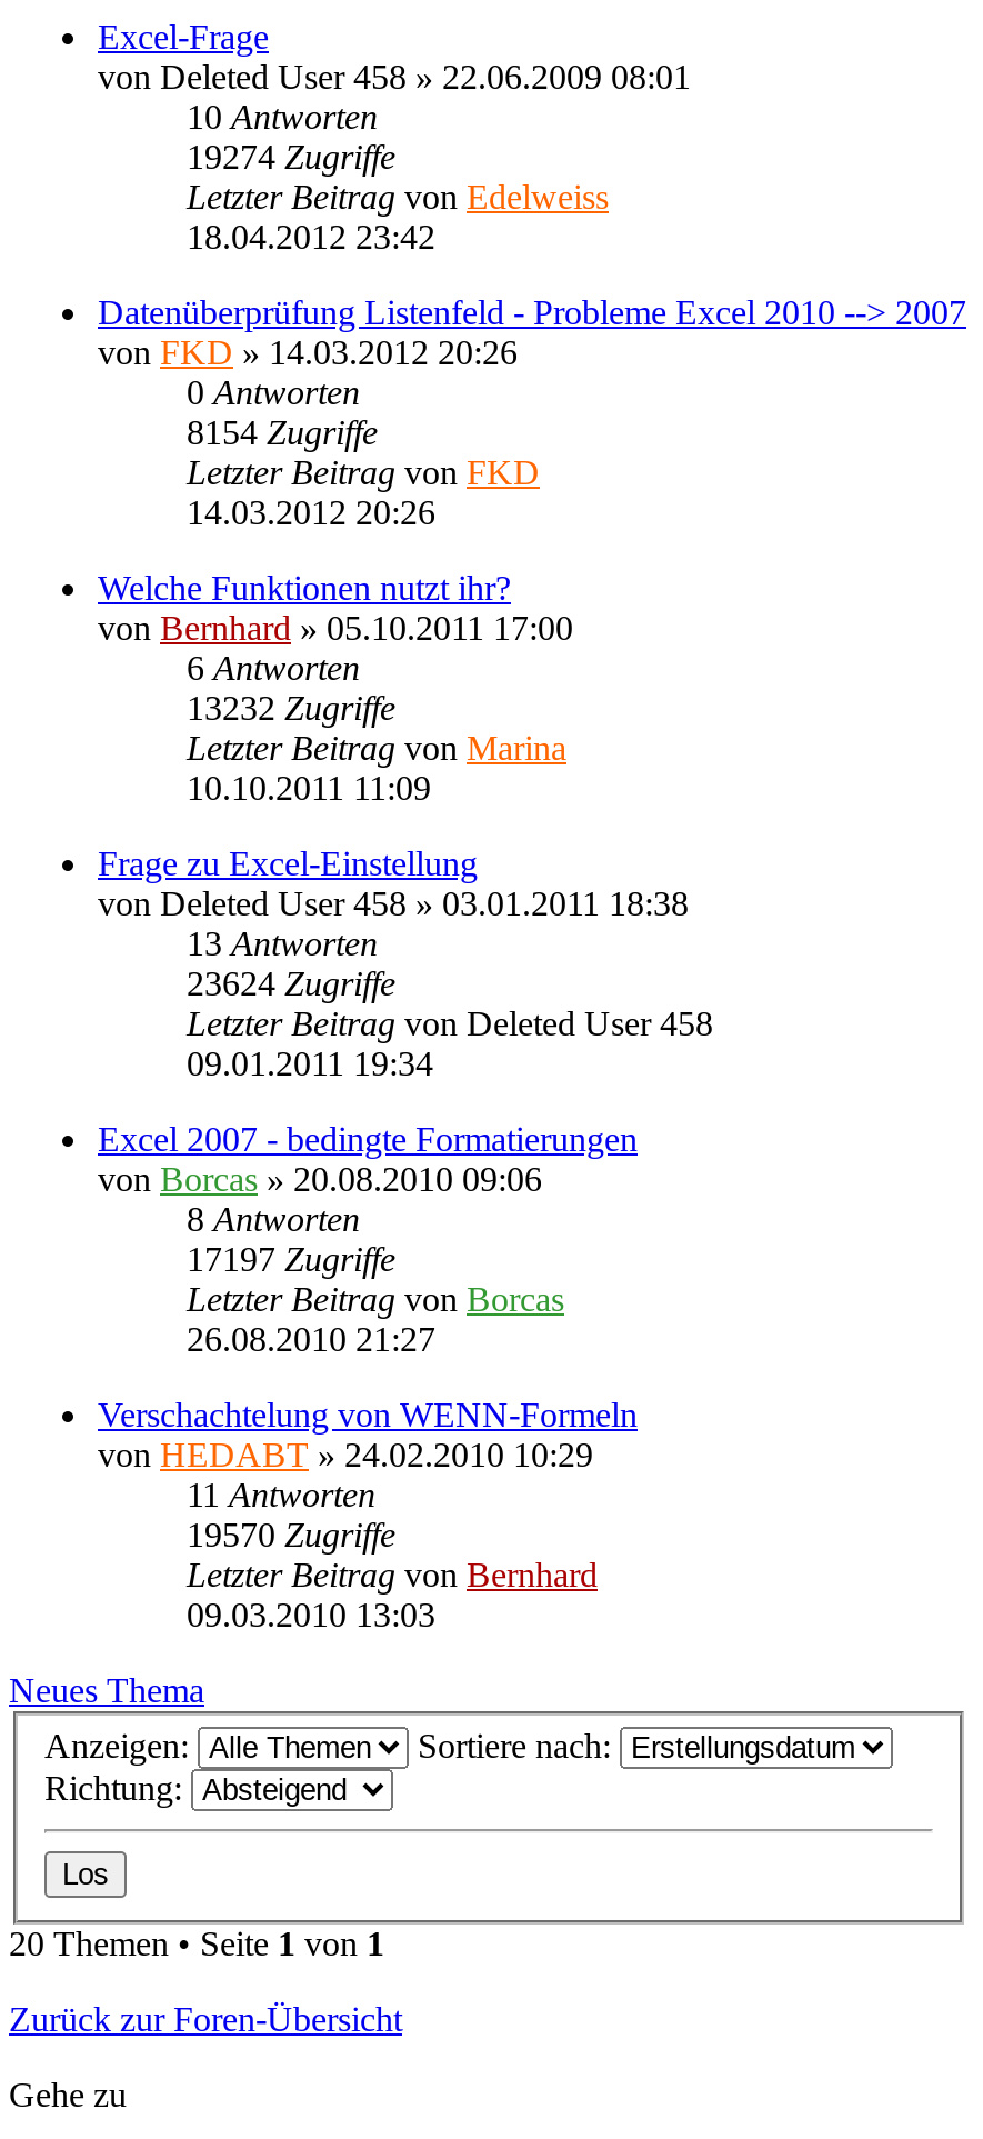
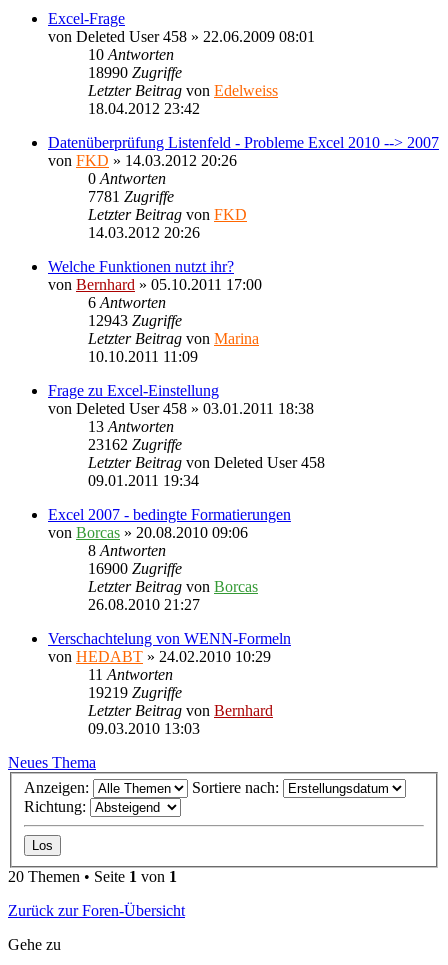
[187,138,395,175] 19274 Zugriffe -> [88,64,182,81] 18990 Zugriffe
[187,413,378,451] 8154 Zugriffe -> [88,188,174,205] 7781 Zugriffe
[187,689,395,726] 13232 Zugriffe -> [88,312,182,329] 12943 Zugriffe
[187,964,395,1002] 23624 Zugriffe -> [88,436,182,453] 23162 Zugriffe
[187,1240,395,1278] 17197 Zugriffe -> [88,560,182,577] 16900 Zugriffe
[187,1515,395,1553] 19570 Zugriffe -> [88,684,182,701] 19219 Zugriffe

